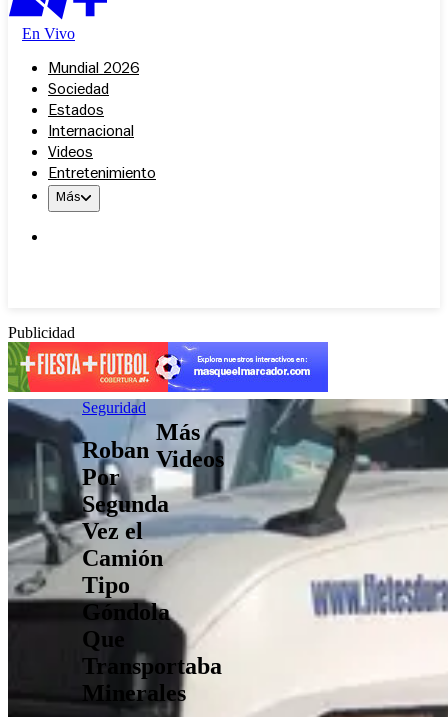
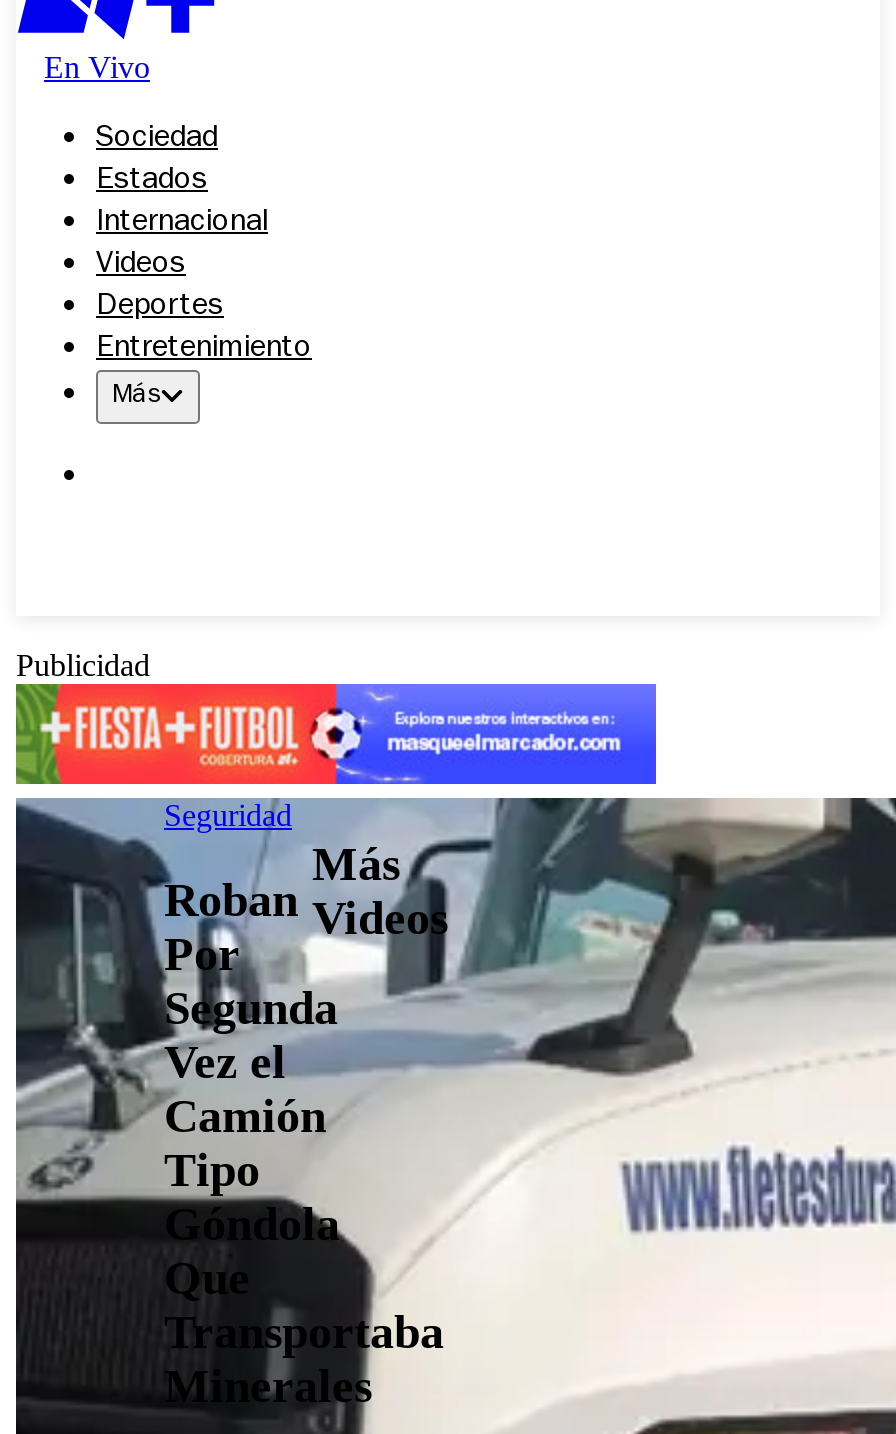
[48,62,139,78] Mundial 2026 -> none
moved [48,83,134,162] -> [96,124,268,282]: Sociedad | Estados | Internacional | Videos
none -> [96,292,224,324] Deportes

